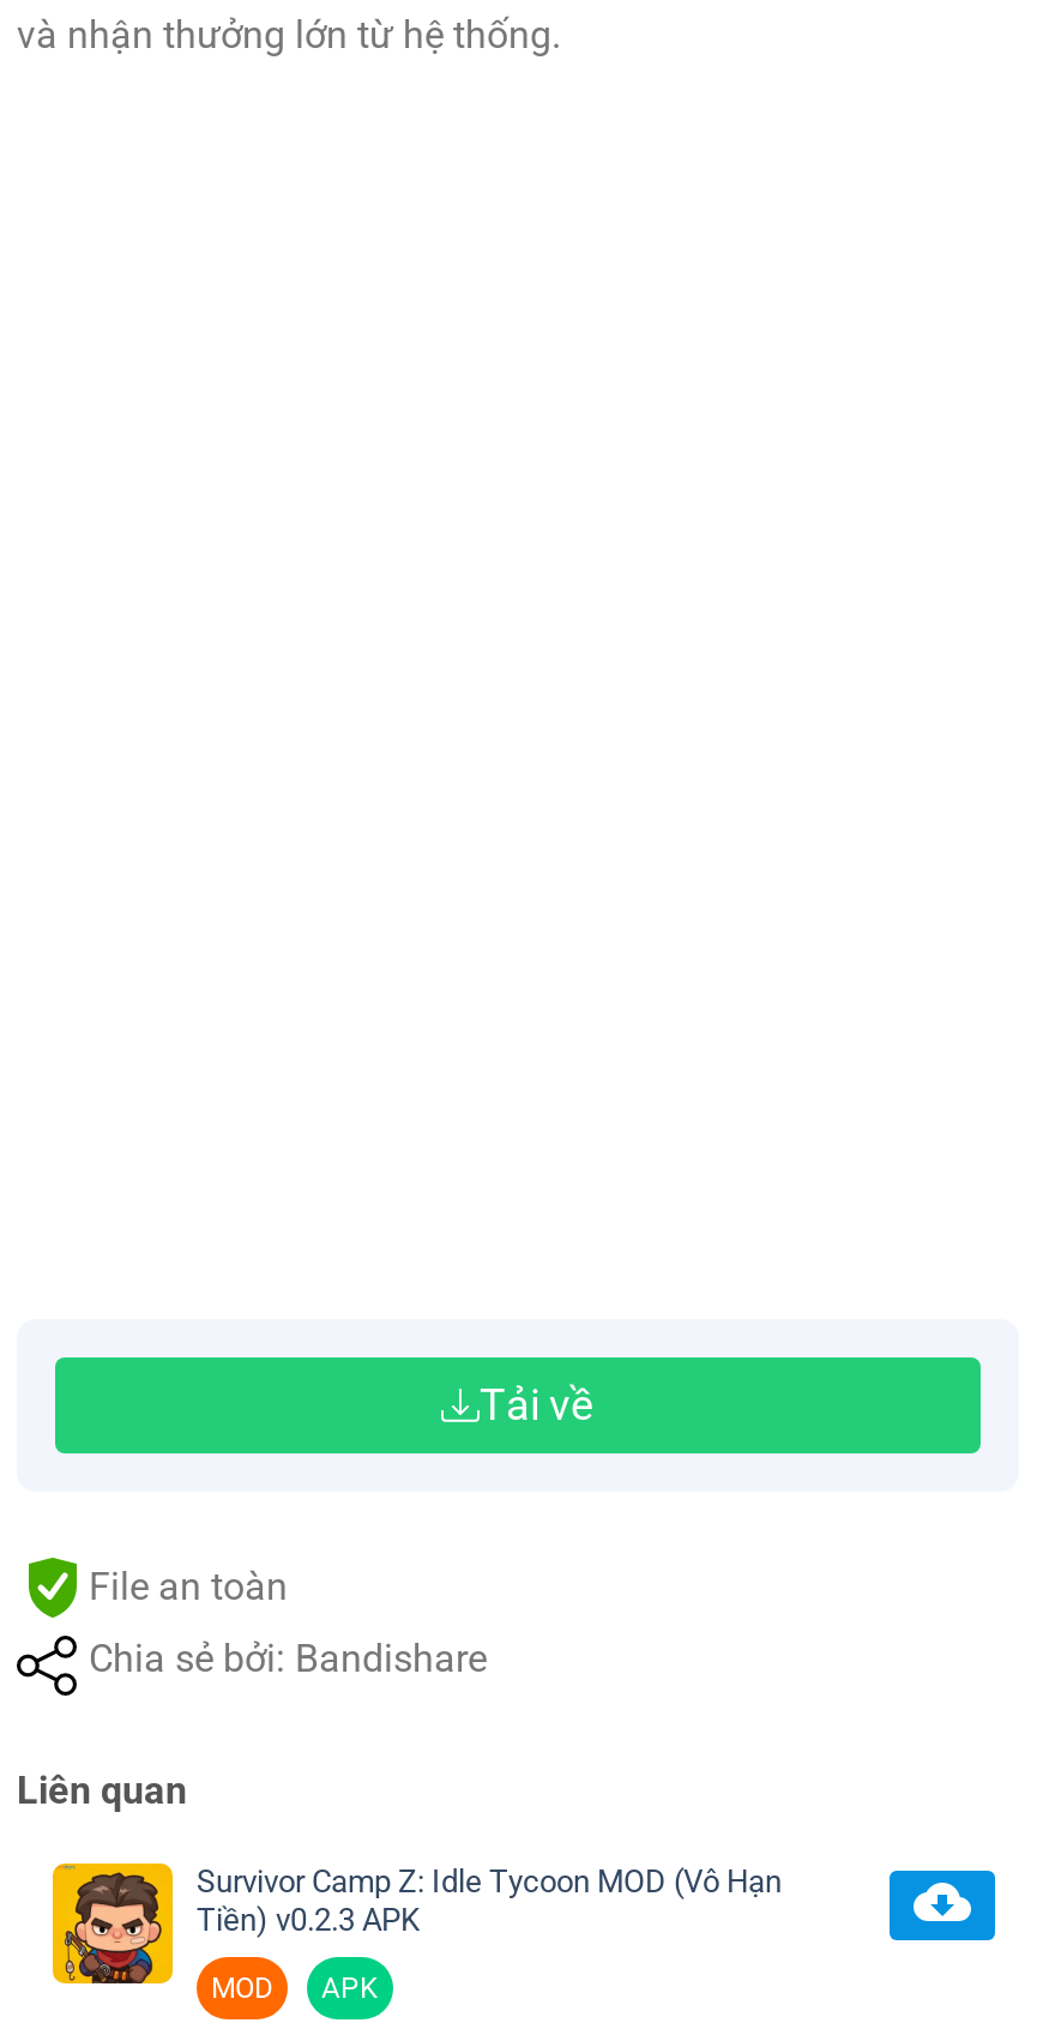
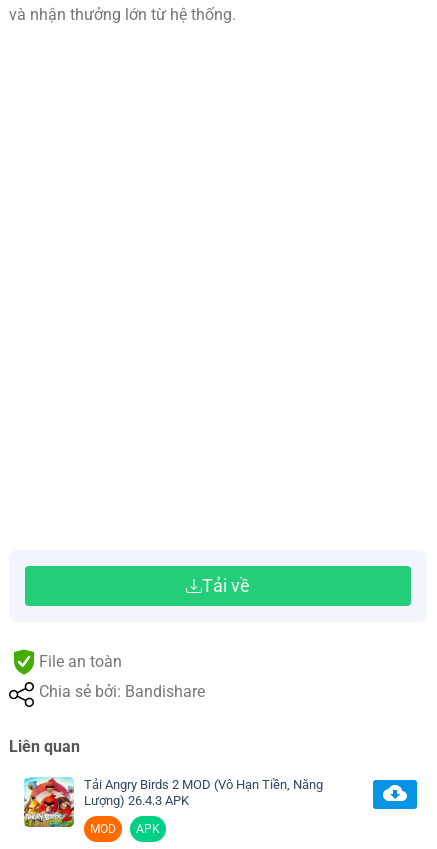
[50,1861,782,1986] [image] | Survivor Camp Z: Idle Tycoon MOD (Vô Hạn | Tiền) v0.2.3 APK -> [23,776,323,828] [image] | Tải Angry Birds 2 MOD (Vô Hạn Tiền, Năng | Lượng) 26.4.3 APK

